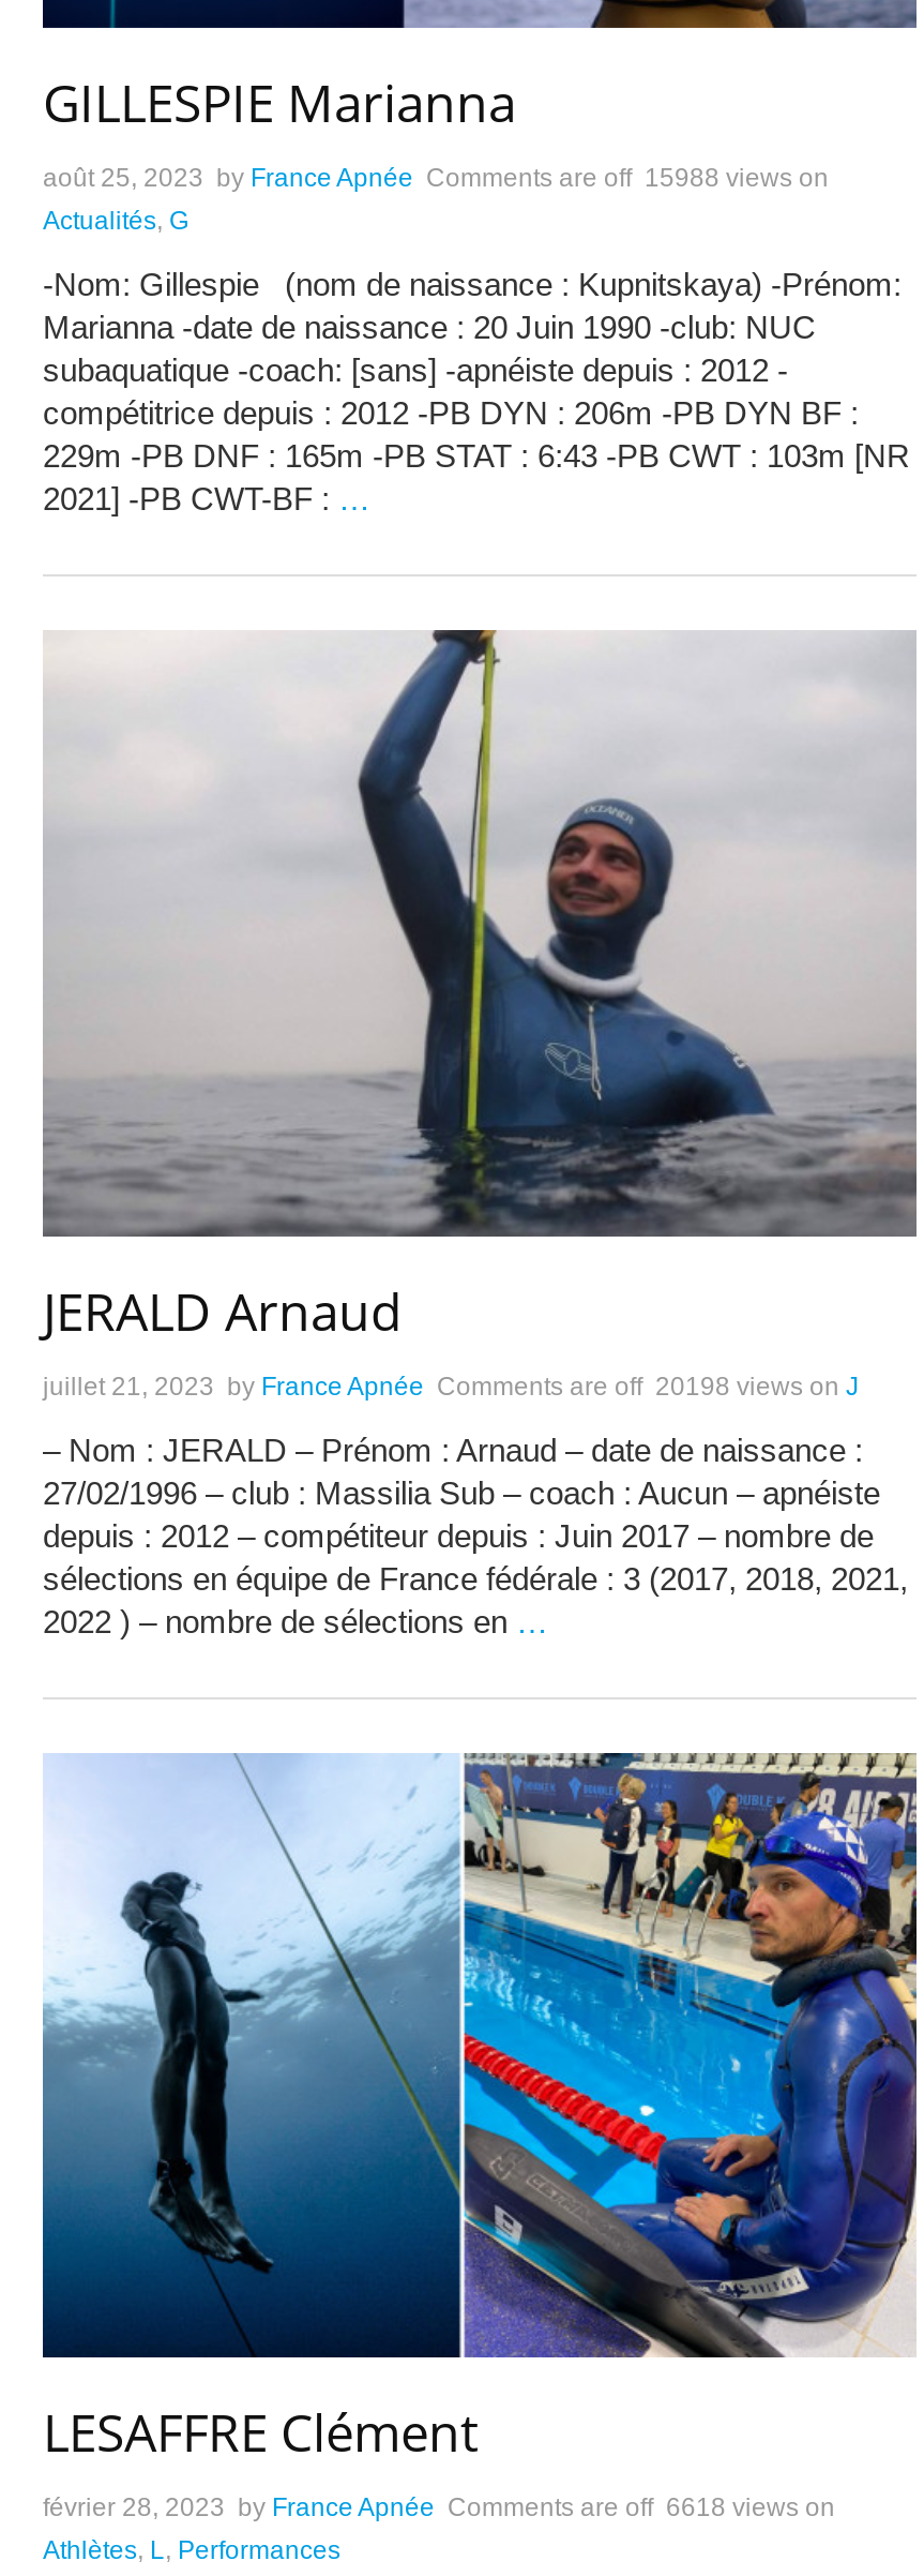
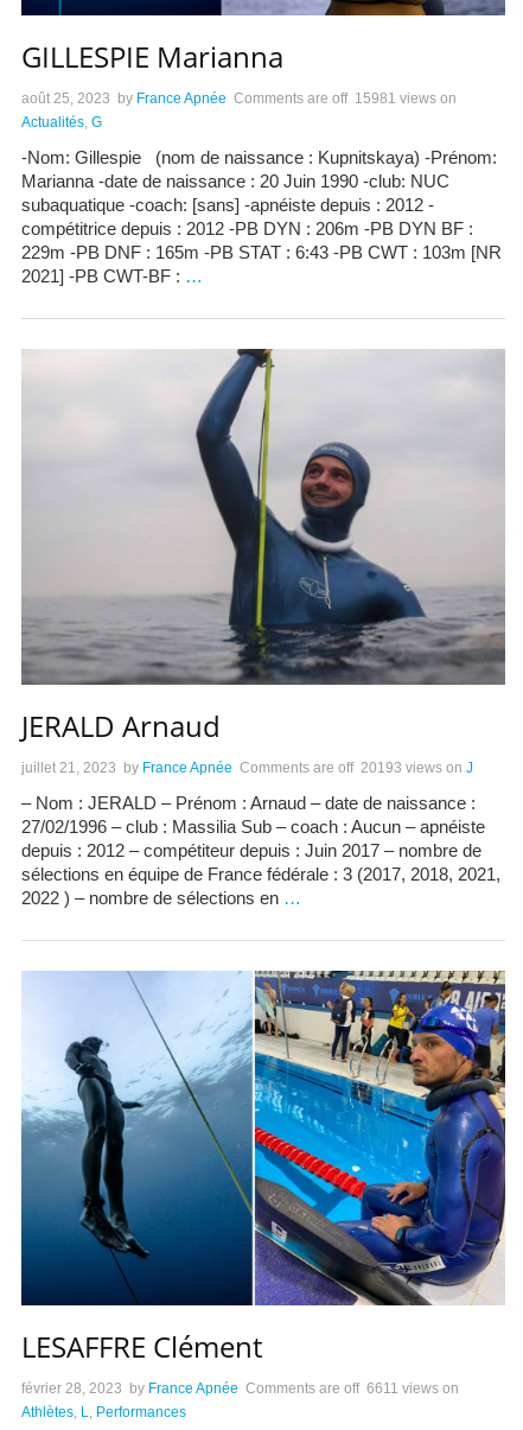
[43,164,829,194] août 25, 2023 by France Apnée Comments are off 15988 views on -> [21,91,457,107] août 25, 2023 by France Apnée Comments are off 15981 views on
[43,1371,859,1401] juillet 21, 2023 by France Apnée Comments are off 20198 views on J -> [21,759,473,776] juillet 21, 2023 by France Apnée Comments are off 20193 views on J
[43,2493,835,2523] février 28, 2023 by France Apnée Comments are off 6618 views on -> [21,1381,459,1397] février 28, 2023 by France Apnée Comments are off 6611 views on

